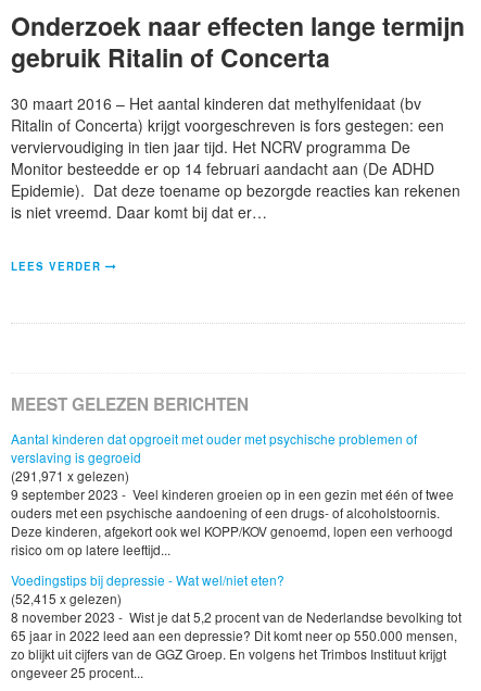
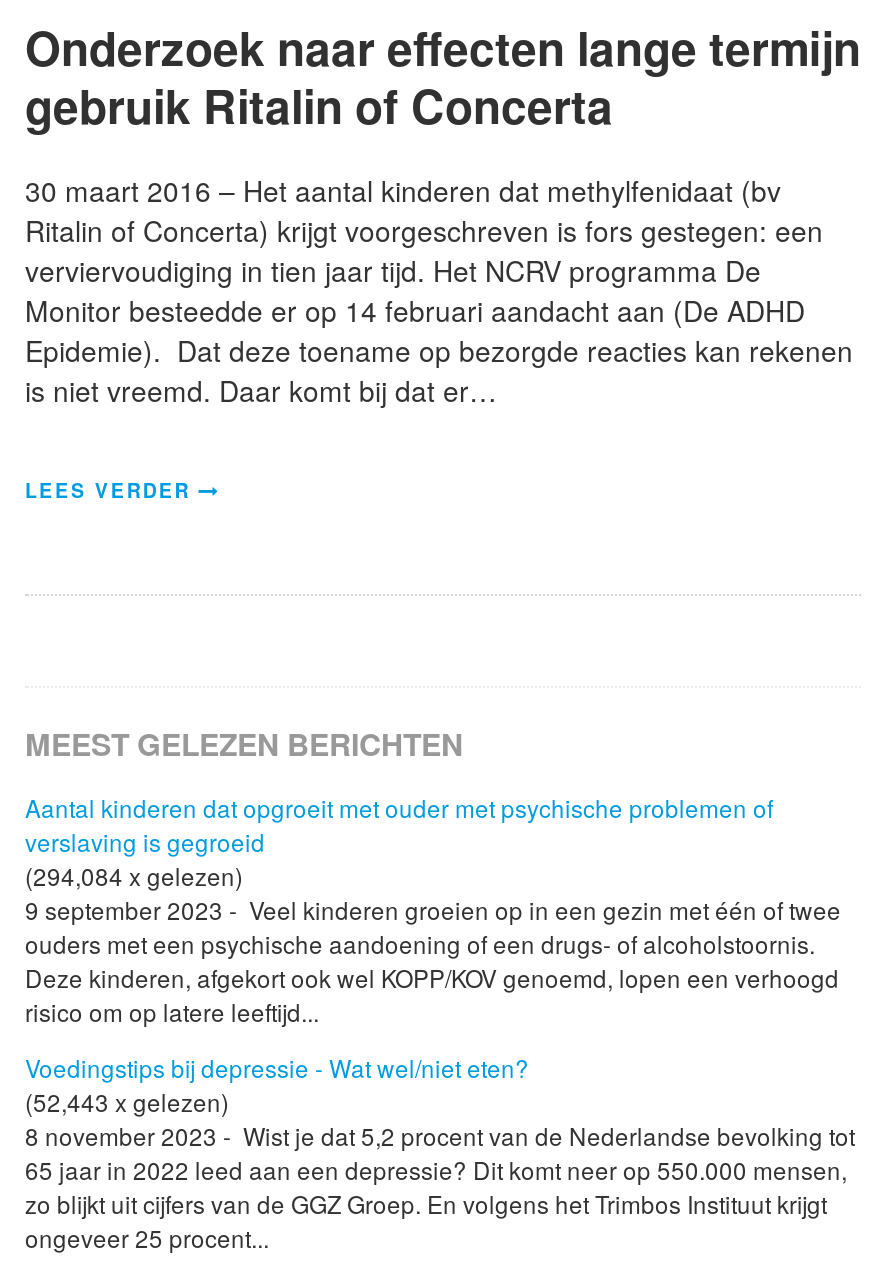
[11,466,129,484] (291,971 x gelezen) -> [25,857,243,891] (294,084 x gelezen)
[11,589,122,608] (52,415 x gelezen) -> [25,1085,229,1119] (52,443 x gelezen)

